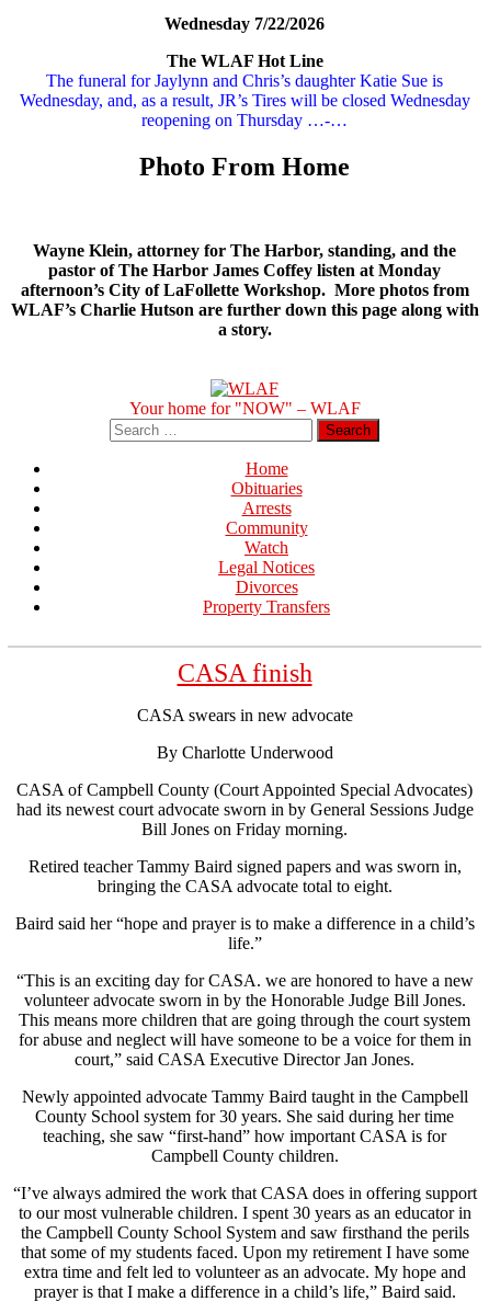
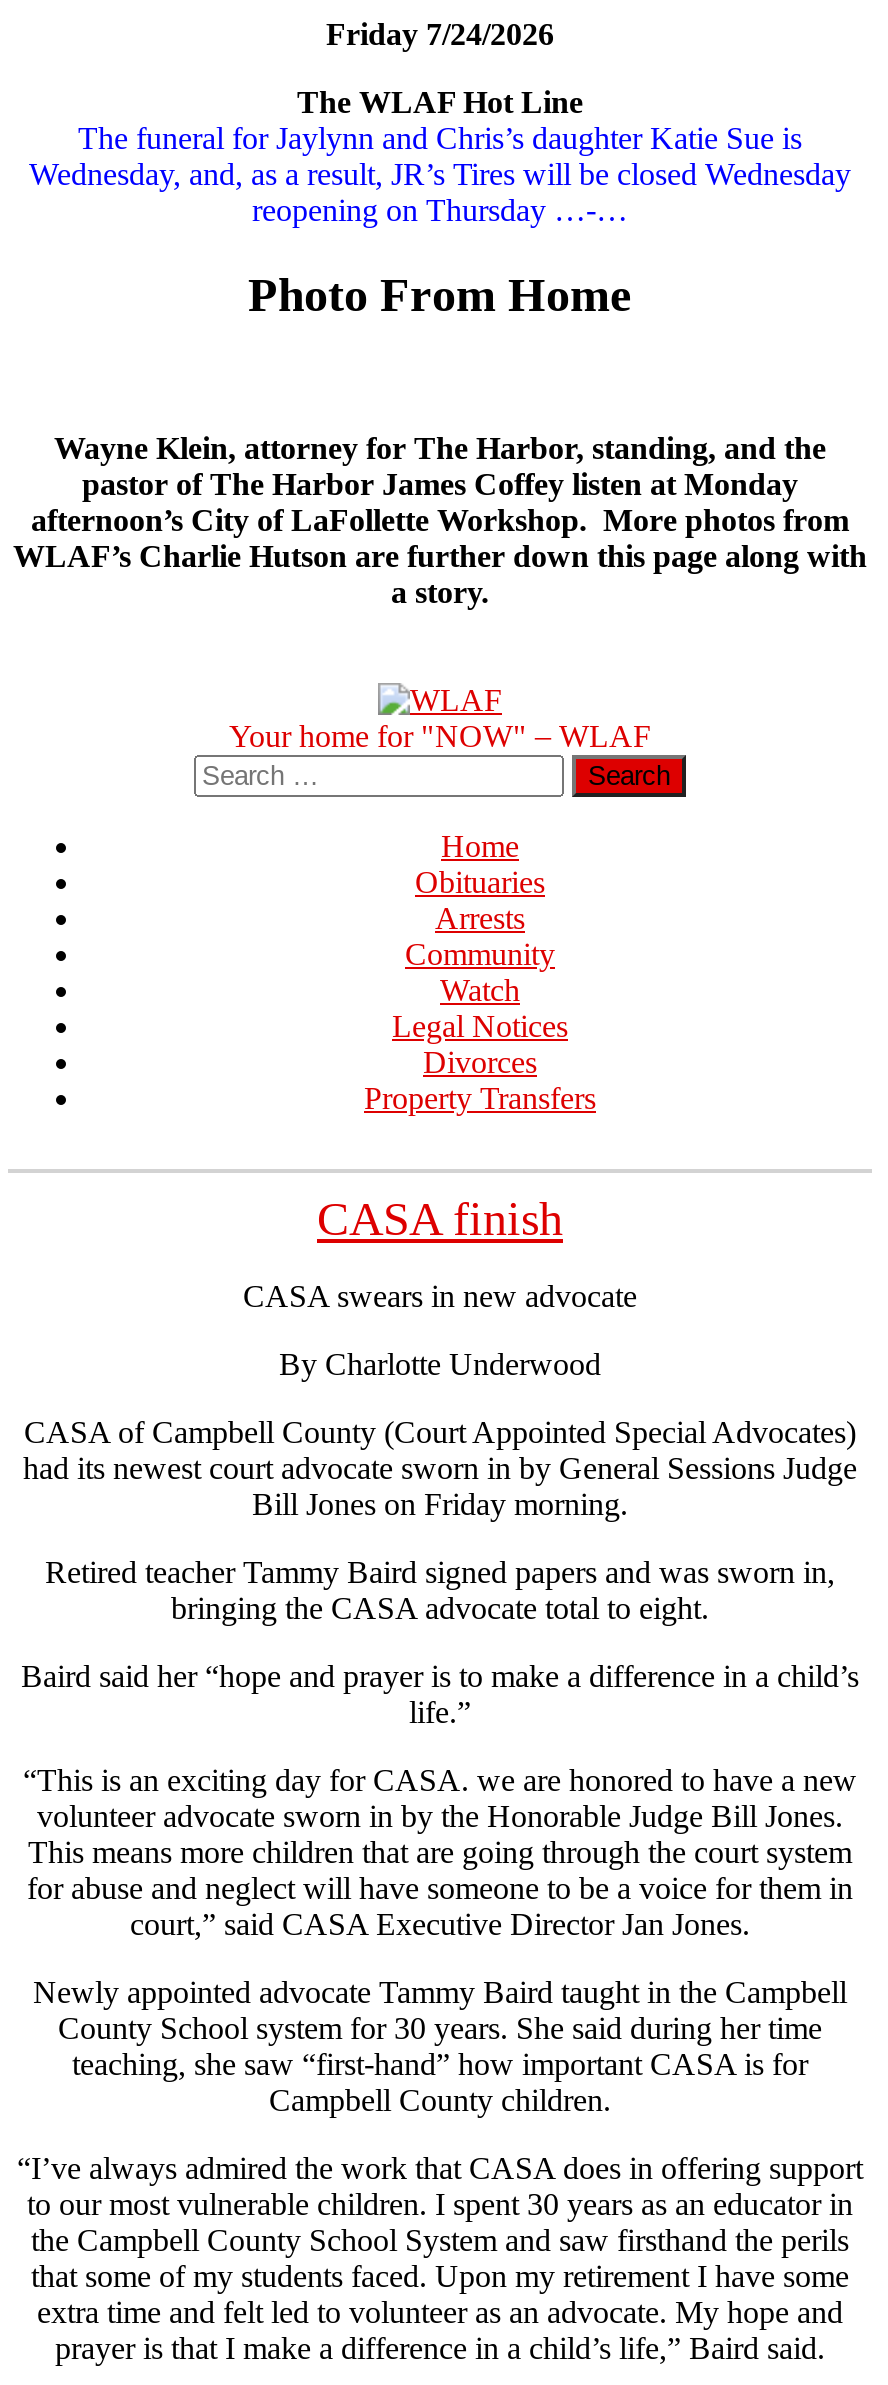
[164,14,325,33] Wednesday 7/22/2026 -> [326,17,554,51] Friday 7/24/2026

